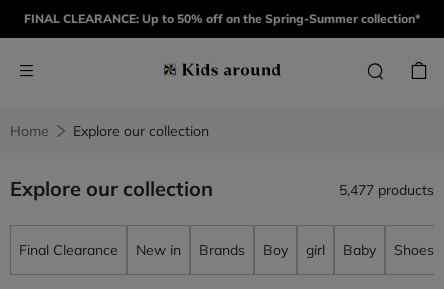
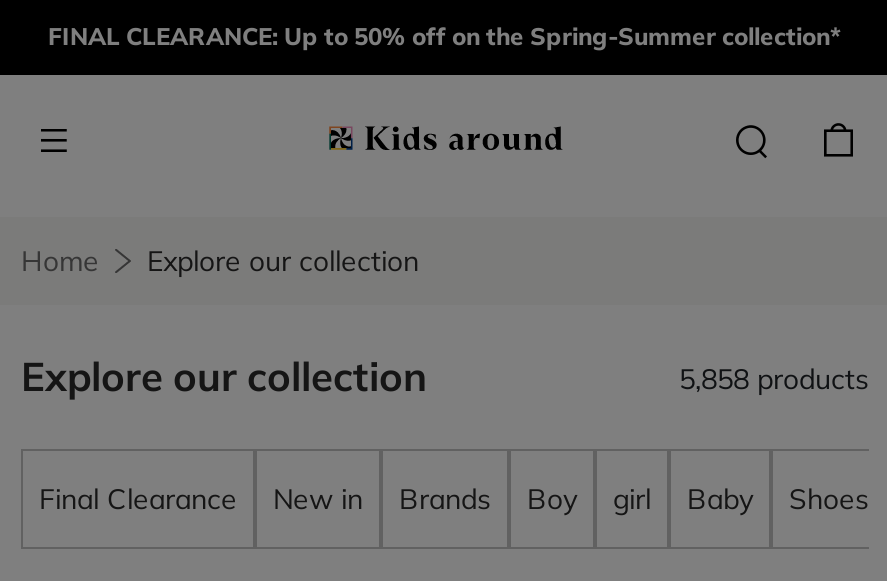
[339,181,434,199] 5,477 products -> [679,361,869,397] 5,858 products

